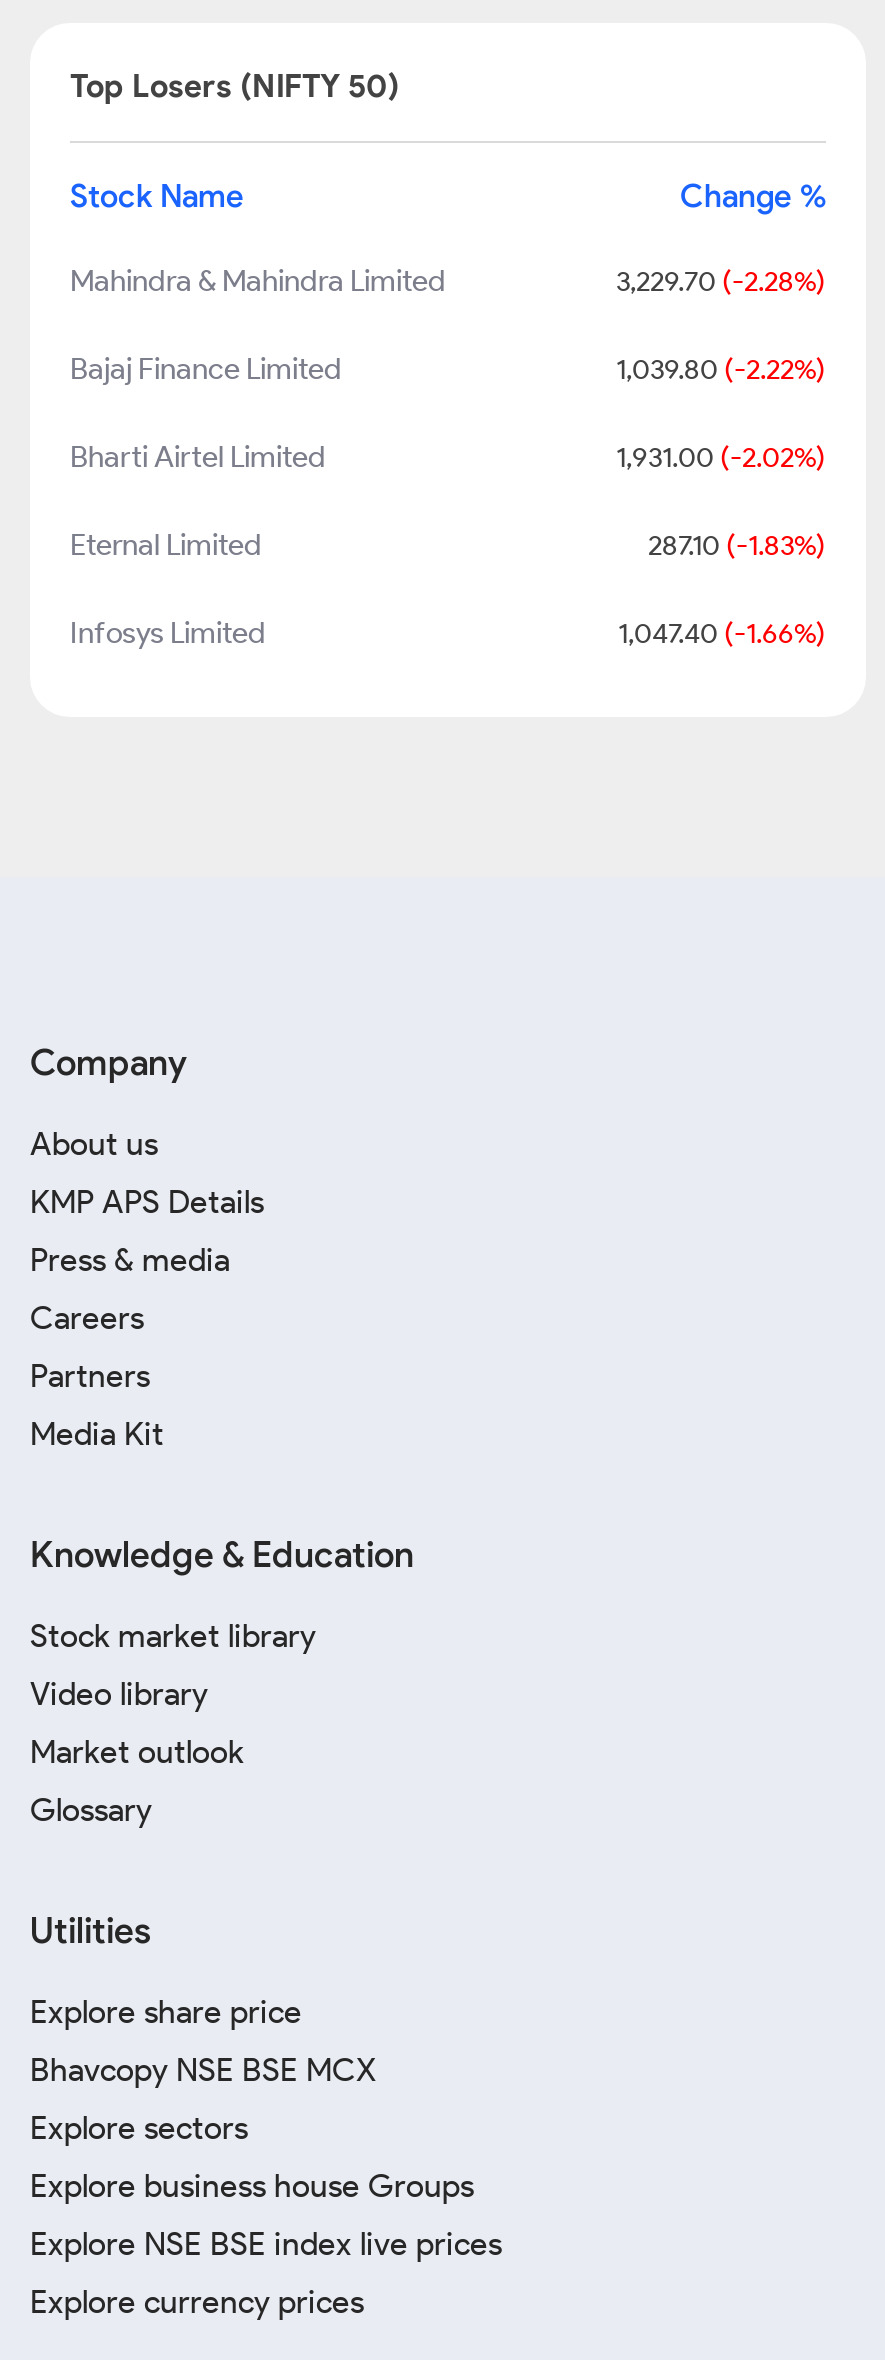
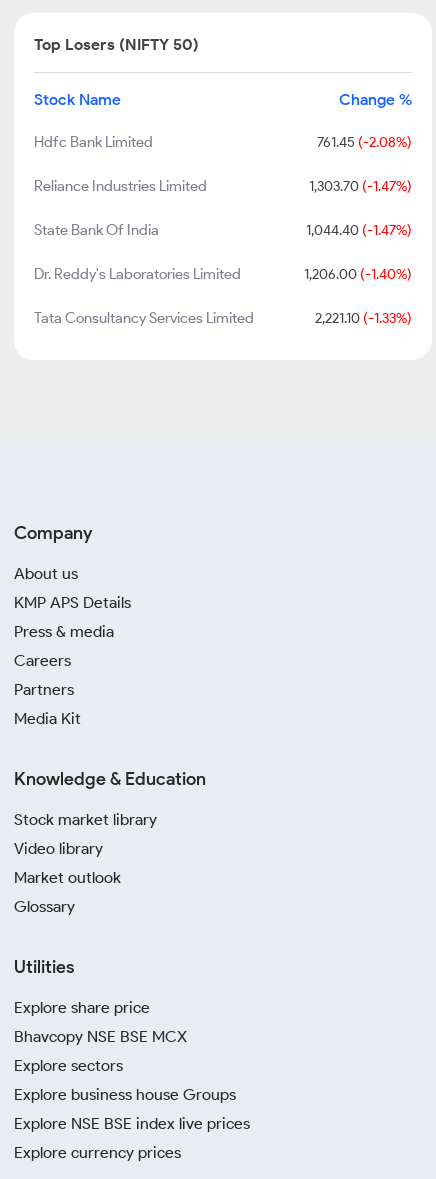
[70,263,826,299] Mahindra & Mahindra Limited | 3,229.70 (-2.28%) -> [34,133,412,151] Hdfc Bank Limited | 761.45 (-2.08%)
[70,351,826,387] Bajaj Finance Limited | 1,039.80 (-2.22%) -> [34,177,412,195] Reliance Industries Limited | 1,303.70 (-1.47%)
[70,439,826,475] Bharti Airtel Limited | 1,931.00 (-2.02%) -> [34,221,412,239] State Bank Of India | 1,044.40 (-1.47%)
[70,527,826,563] Eternal Limited | 287.10 (-1.83%) -> [34,265,412,283] Dr. Reddy's Laboratories Limited | 1,206.00 (-1.40%)
[70,615,826,651] Infosys Limited | 1,047.40 (-1.66%) -> [34,309,412,327] Tata Consultancy Services Limited | 2,221.10 (-1.33%)

